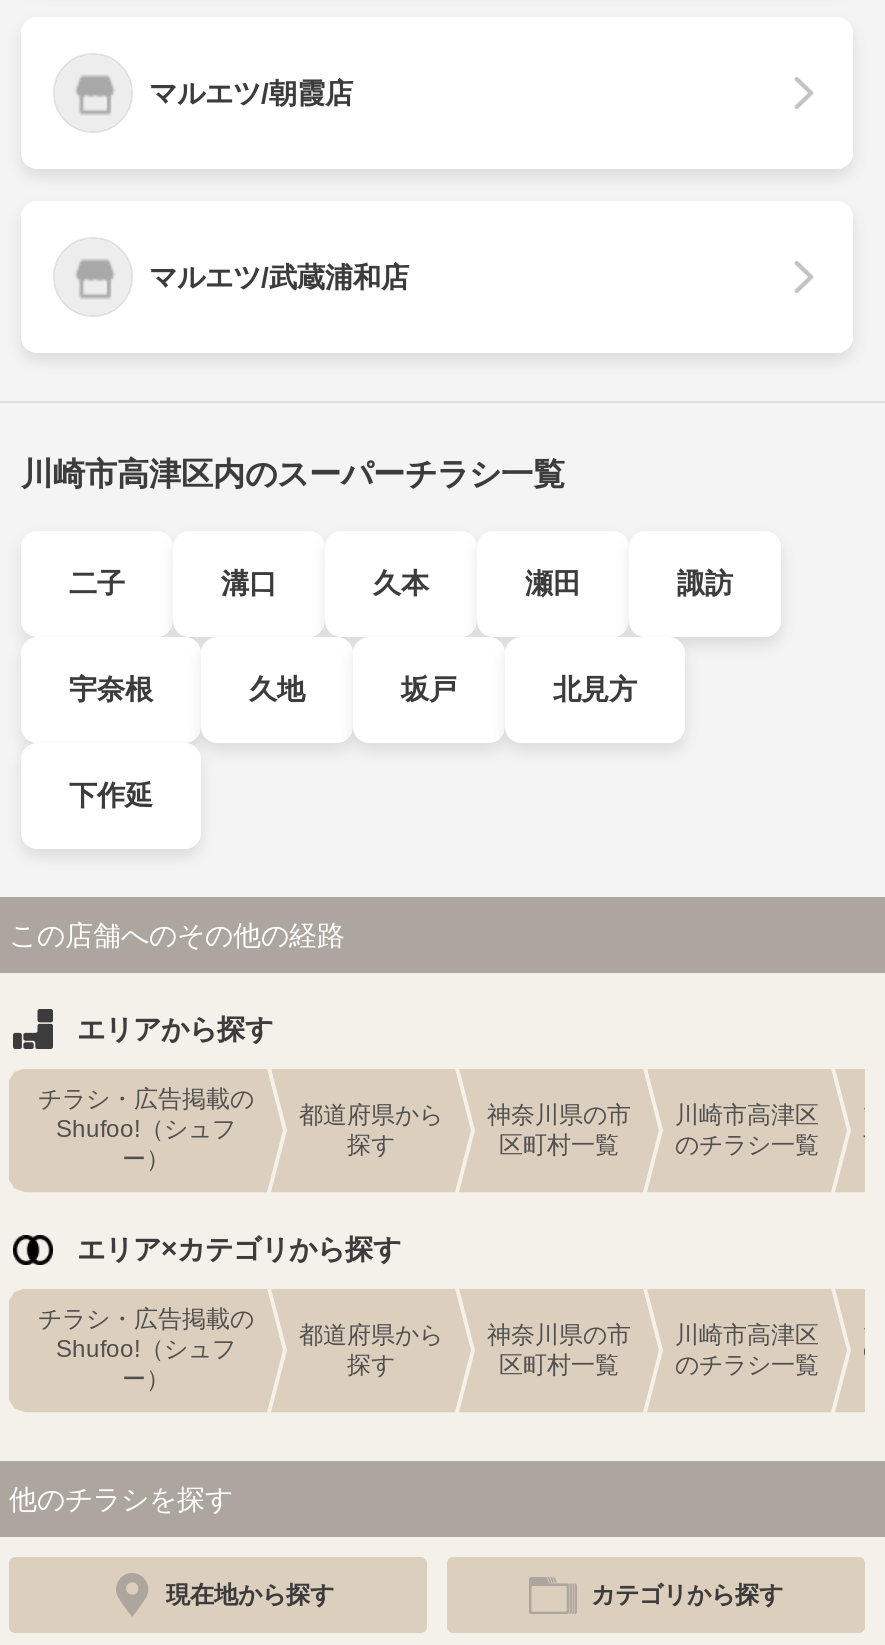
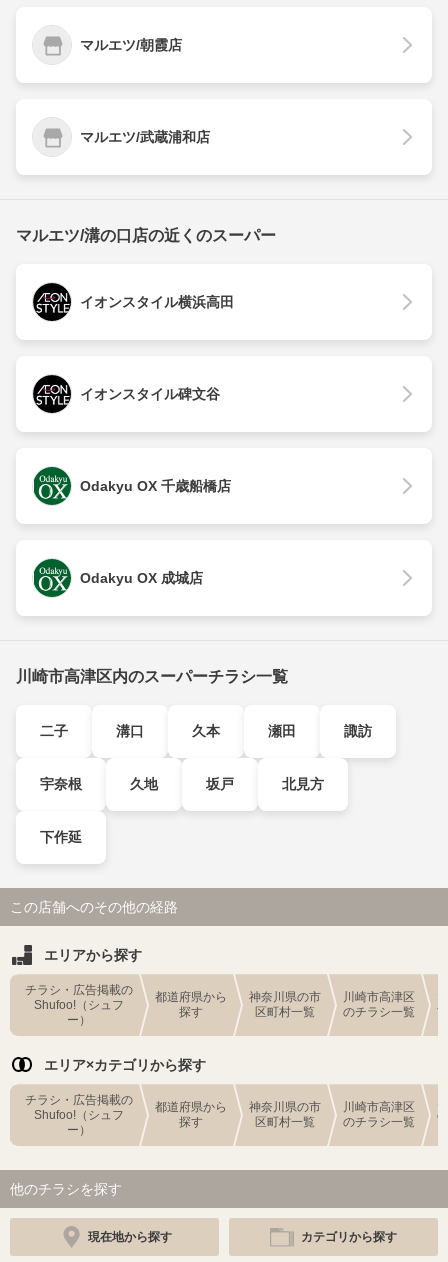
none -> [16,227,276,244] マルエツ/溝の口店の近くのスーパー
none -> [32,282,234,322] [image] | イオンスタイル横浜高田
none -> [32,374,220,414] [image] | イオンスタイル碑文谷
none -> [33,466,231,506] [image] | Odakyu OX 千歳船橋店
none -> [33,558,203,598] [image] | Odakyu OX 成城店

